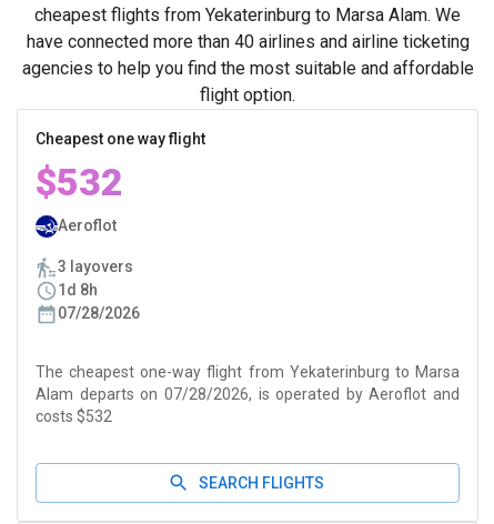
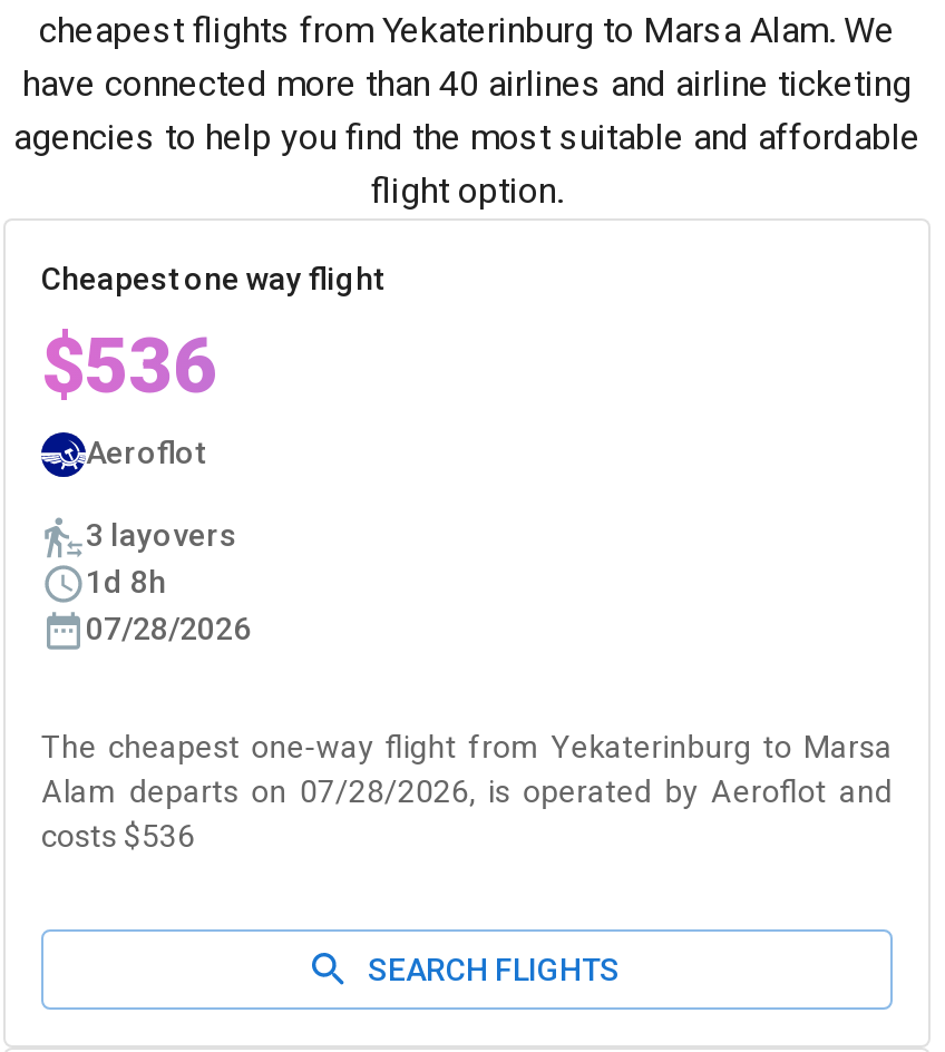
[36,160,123,204] $532 -> [41,321,217,410] $536
[36,407,112,425] costs $532 -> [41,818,195,854] costs $536

